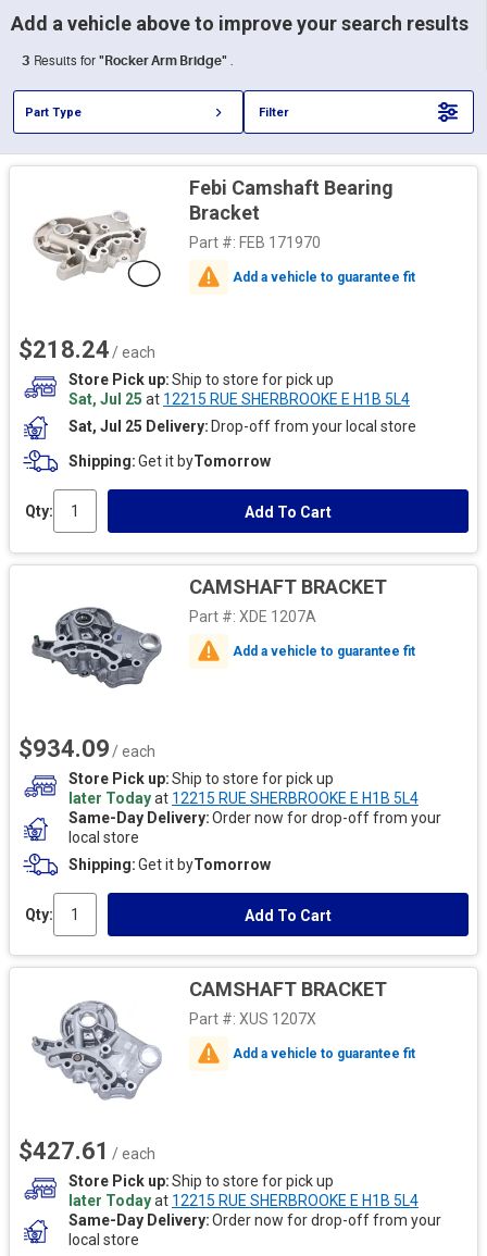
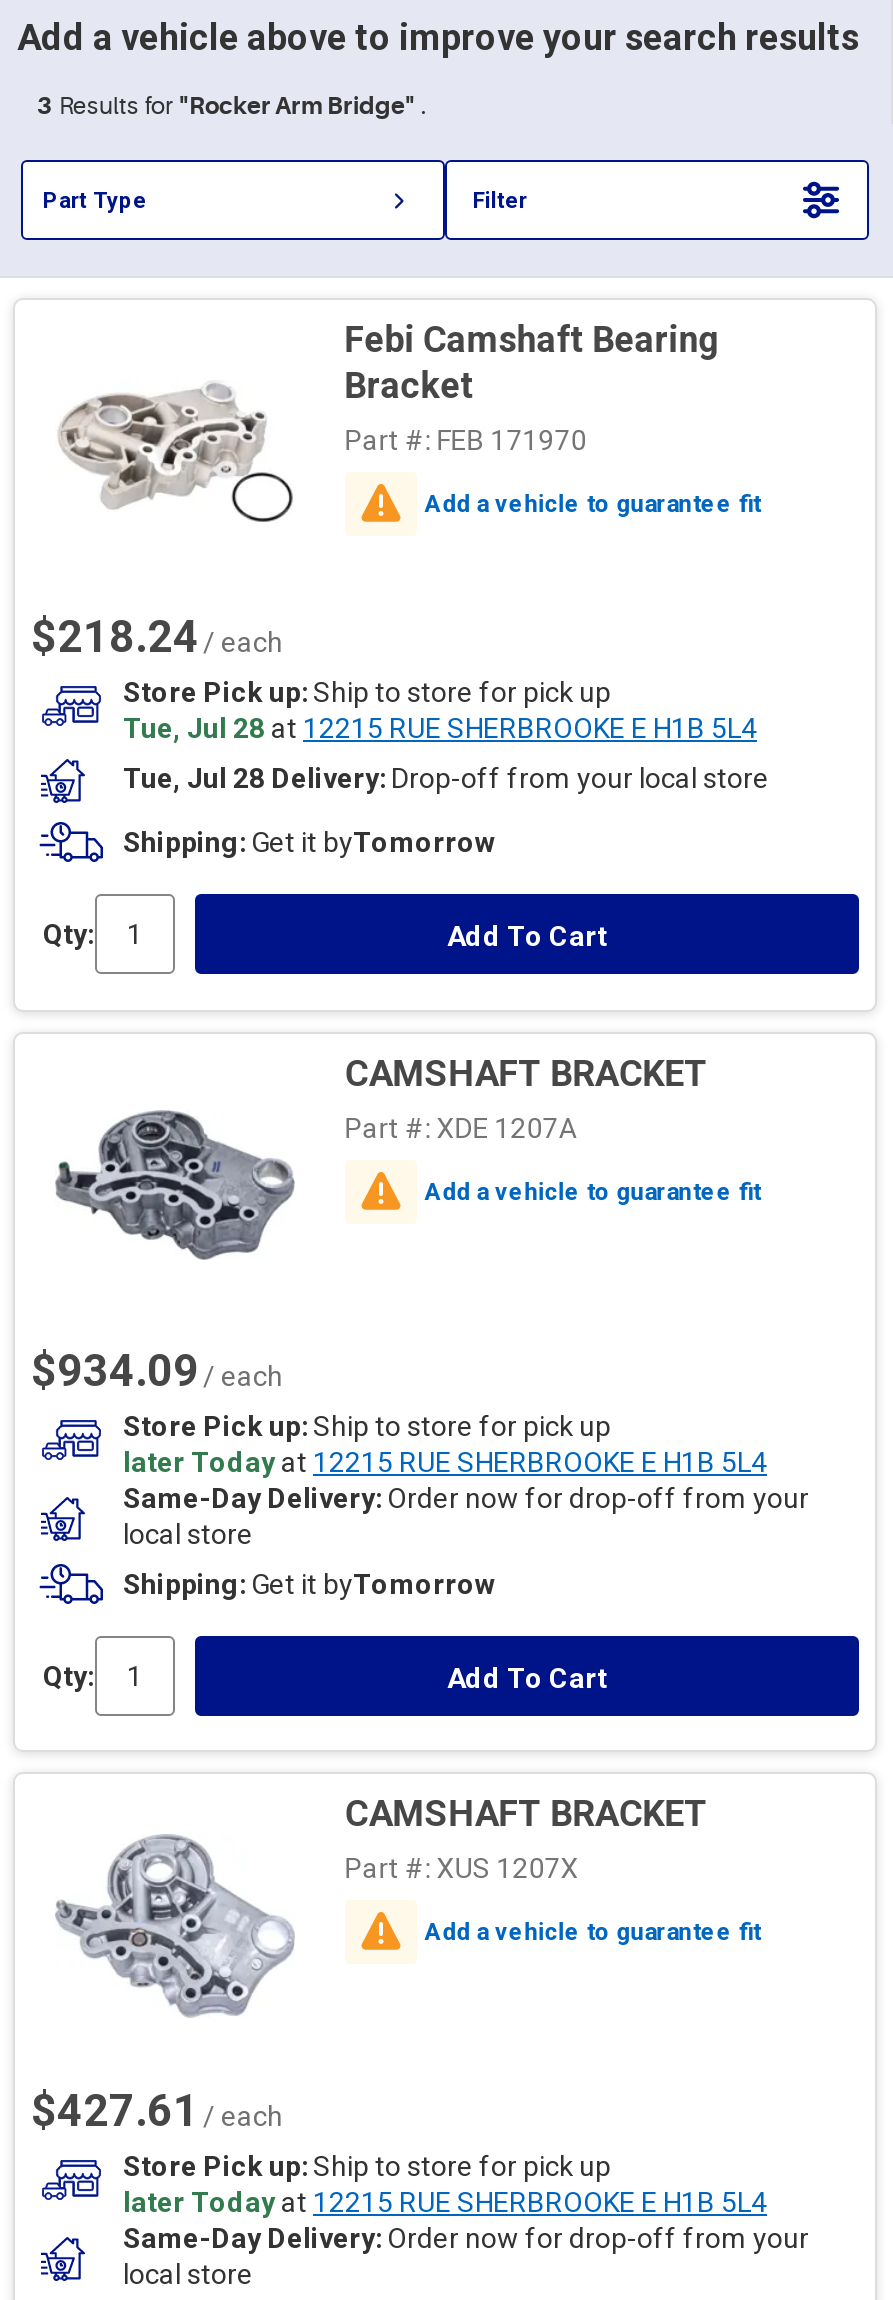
[68,390,410,408] Sat, Jul 25 at 12215 RUE SHERBROOKE E H1B 5L4 -> [123,712,757,744] Tue, Jul 28 at 12215 RUE SHERBROOKE E H1B 5L4
[68,418,416,435] Sat, Jul 25 Delivery Drop-off from your local store -> [123,762,769,794] Tue, Jul 28 Delivery Drop-off from your local store

